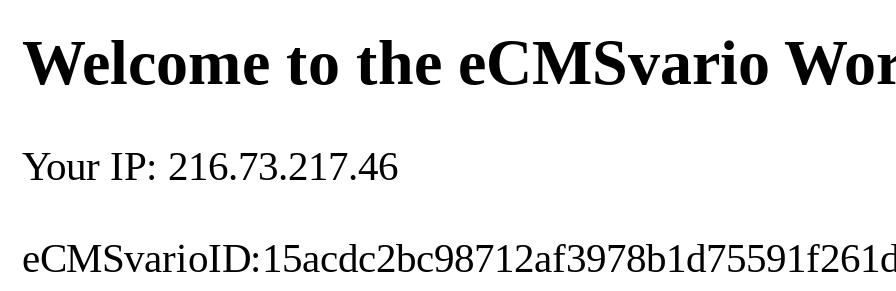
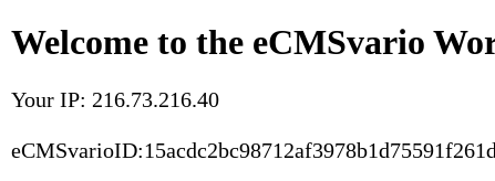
[22,144,398,188] Your IP: 216.73.217.46 -> [11,87,219,111] Your IP: 216.73.216.40

